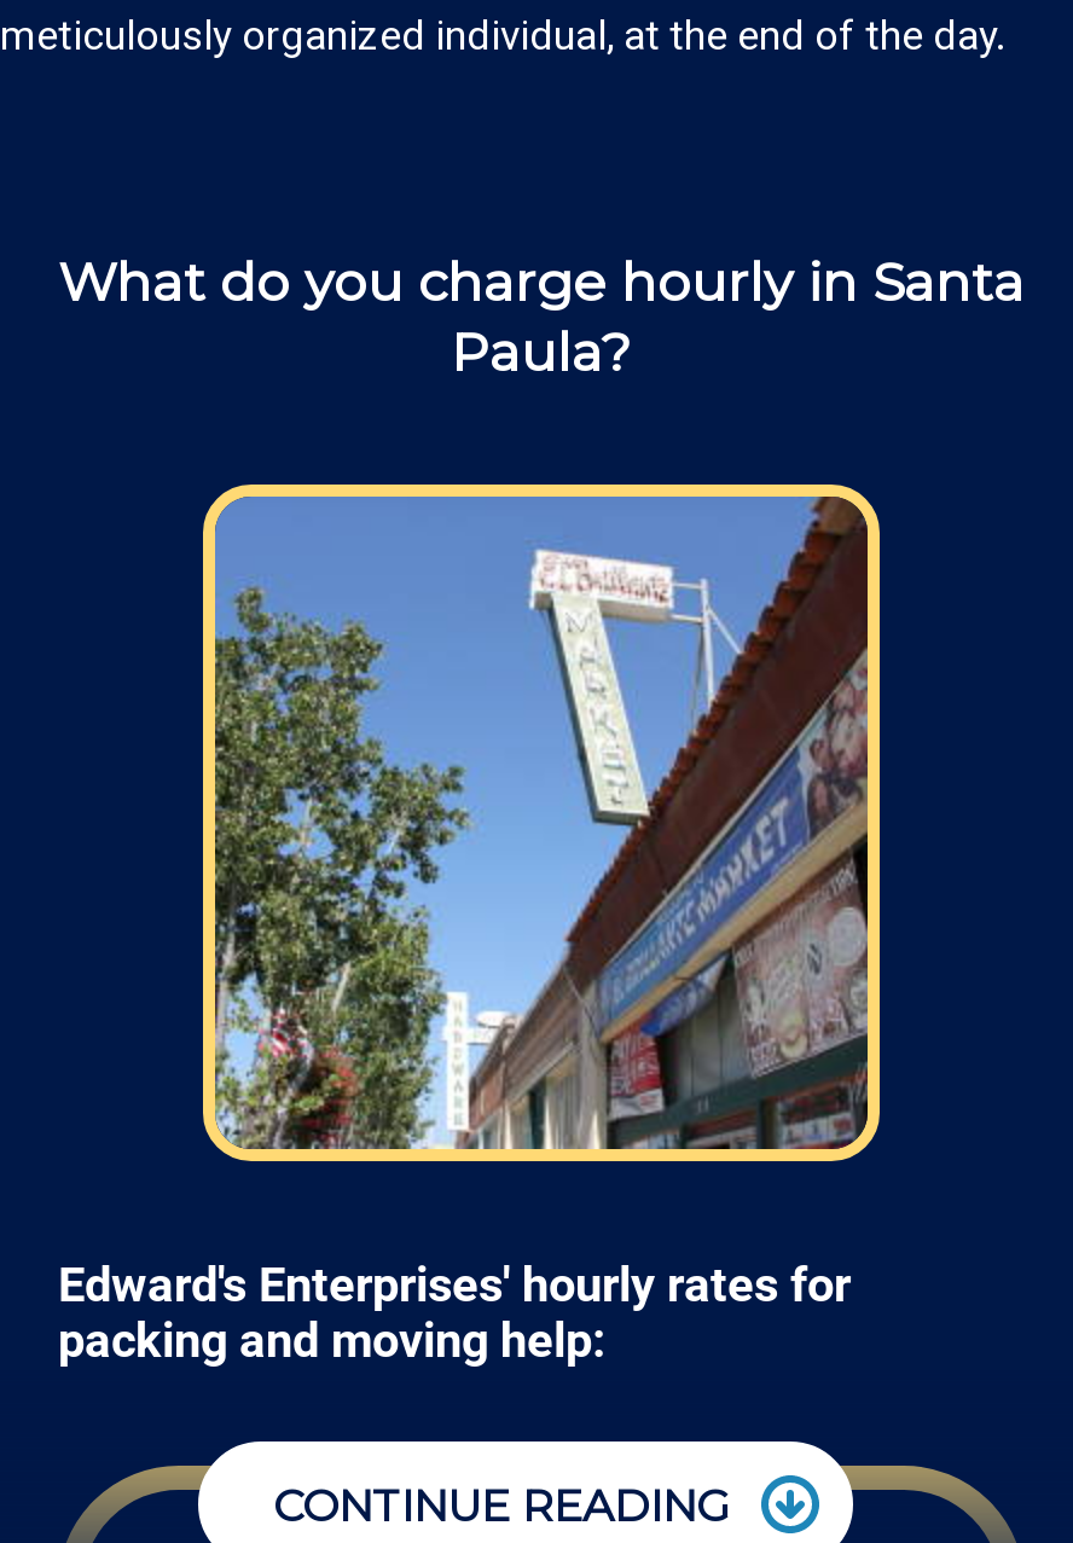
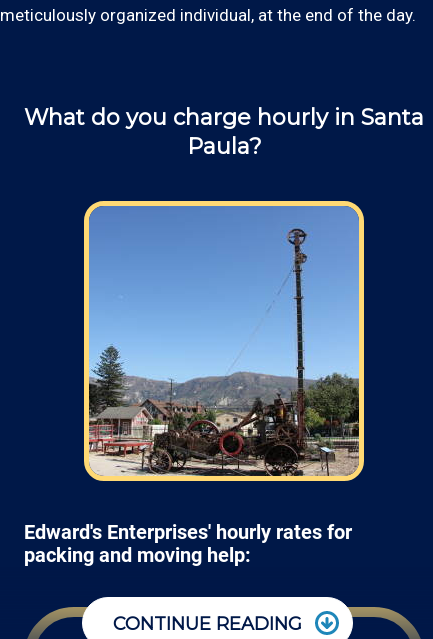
[213,494,870,1152] [image] -> [88,205,360,477] [image]

